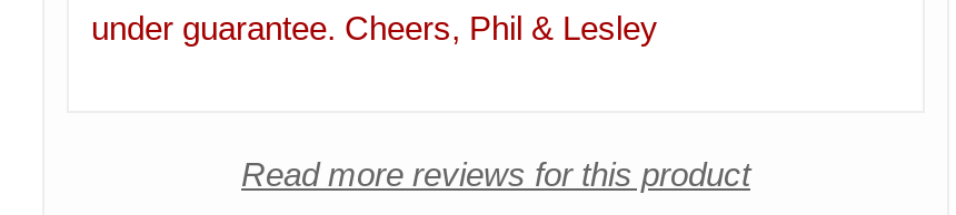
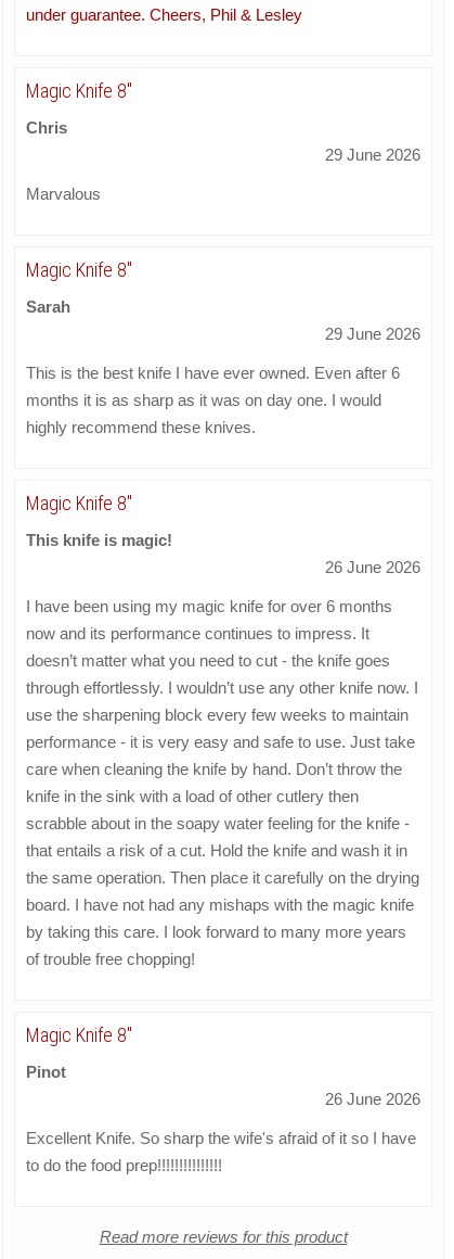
none -> [26,80,420,1175] Magic Knife 8" | Chris | 29 June 2026 | Marvalous | Magic Knife 8" | Sarah | 29 June 2026 | This is the best knife I have ever owned. Even after 6 | months it is as sharp as it was on day one. I would | highly recommend these knives. | Magic Knife 8" | This knife is magic! | 26 June 2026 | I have been using my magic knife for over 6 months | now and its performance continues to impress. It | doesn’t matter what you need to cut - the knife goes | through effortlessly. I wouldn’t use any other knife now. I | use the sharpening block every few weeks to maintain | performance - it is very easy and safe to use. Just take | care when cleaning the knife by hand. Don’t throw the | knife in the sink with a load of other cutlery then | scrabble about in the soapy water feeling for the knife - | that entails a risk of a cut. Hold the knife and wash it in | the same operation. Then place it carefully on the drying | board. I have not had any mishaps with the magic knife | by taking this care. I look forward to many more years | of trouble free chopping! | Magic Knife 8" | Pinot | 26 June 2026 | Excellent Knife. So sharp the wife's afraid of it so I have | to do the food prep!!!!!!!!!!!!!!!

